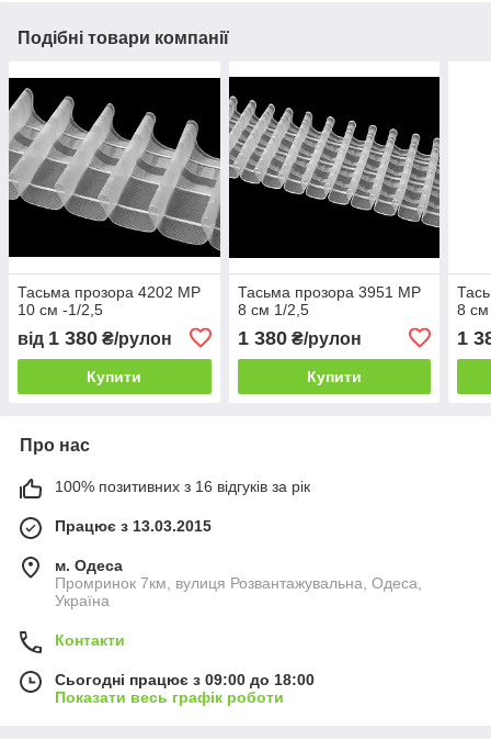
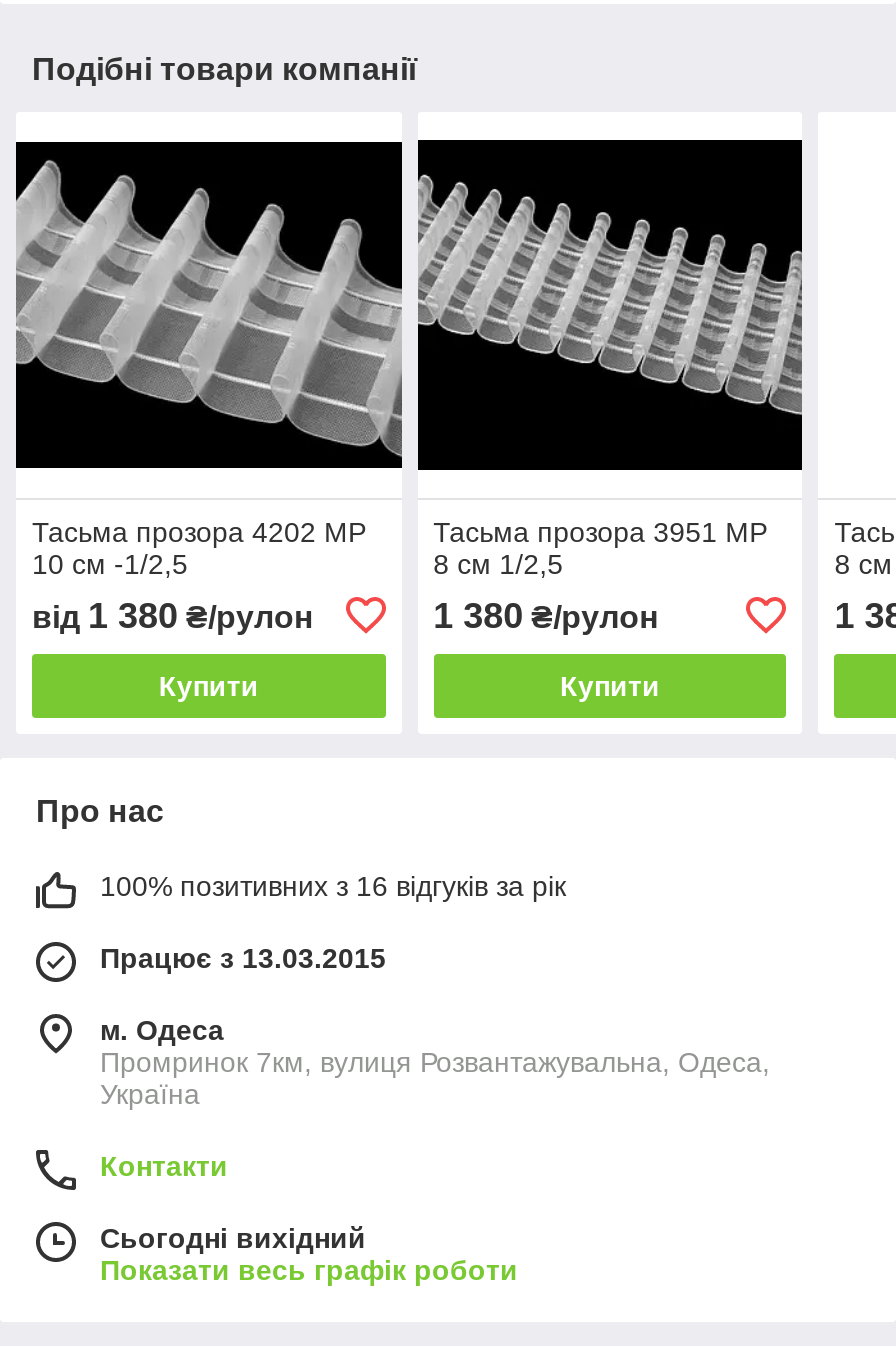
[55,671,315,688] Сьогодні працює з 09:00 до 18:00 -> [100,1222,366,1254] Сьогодні вихідний

